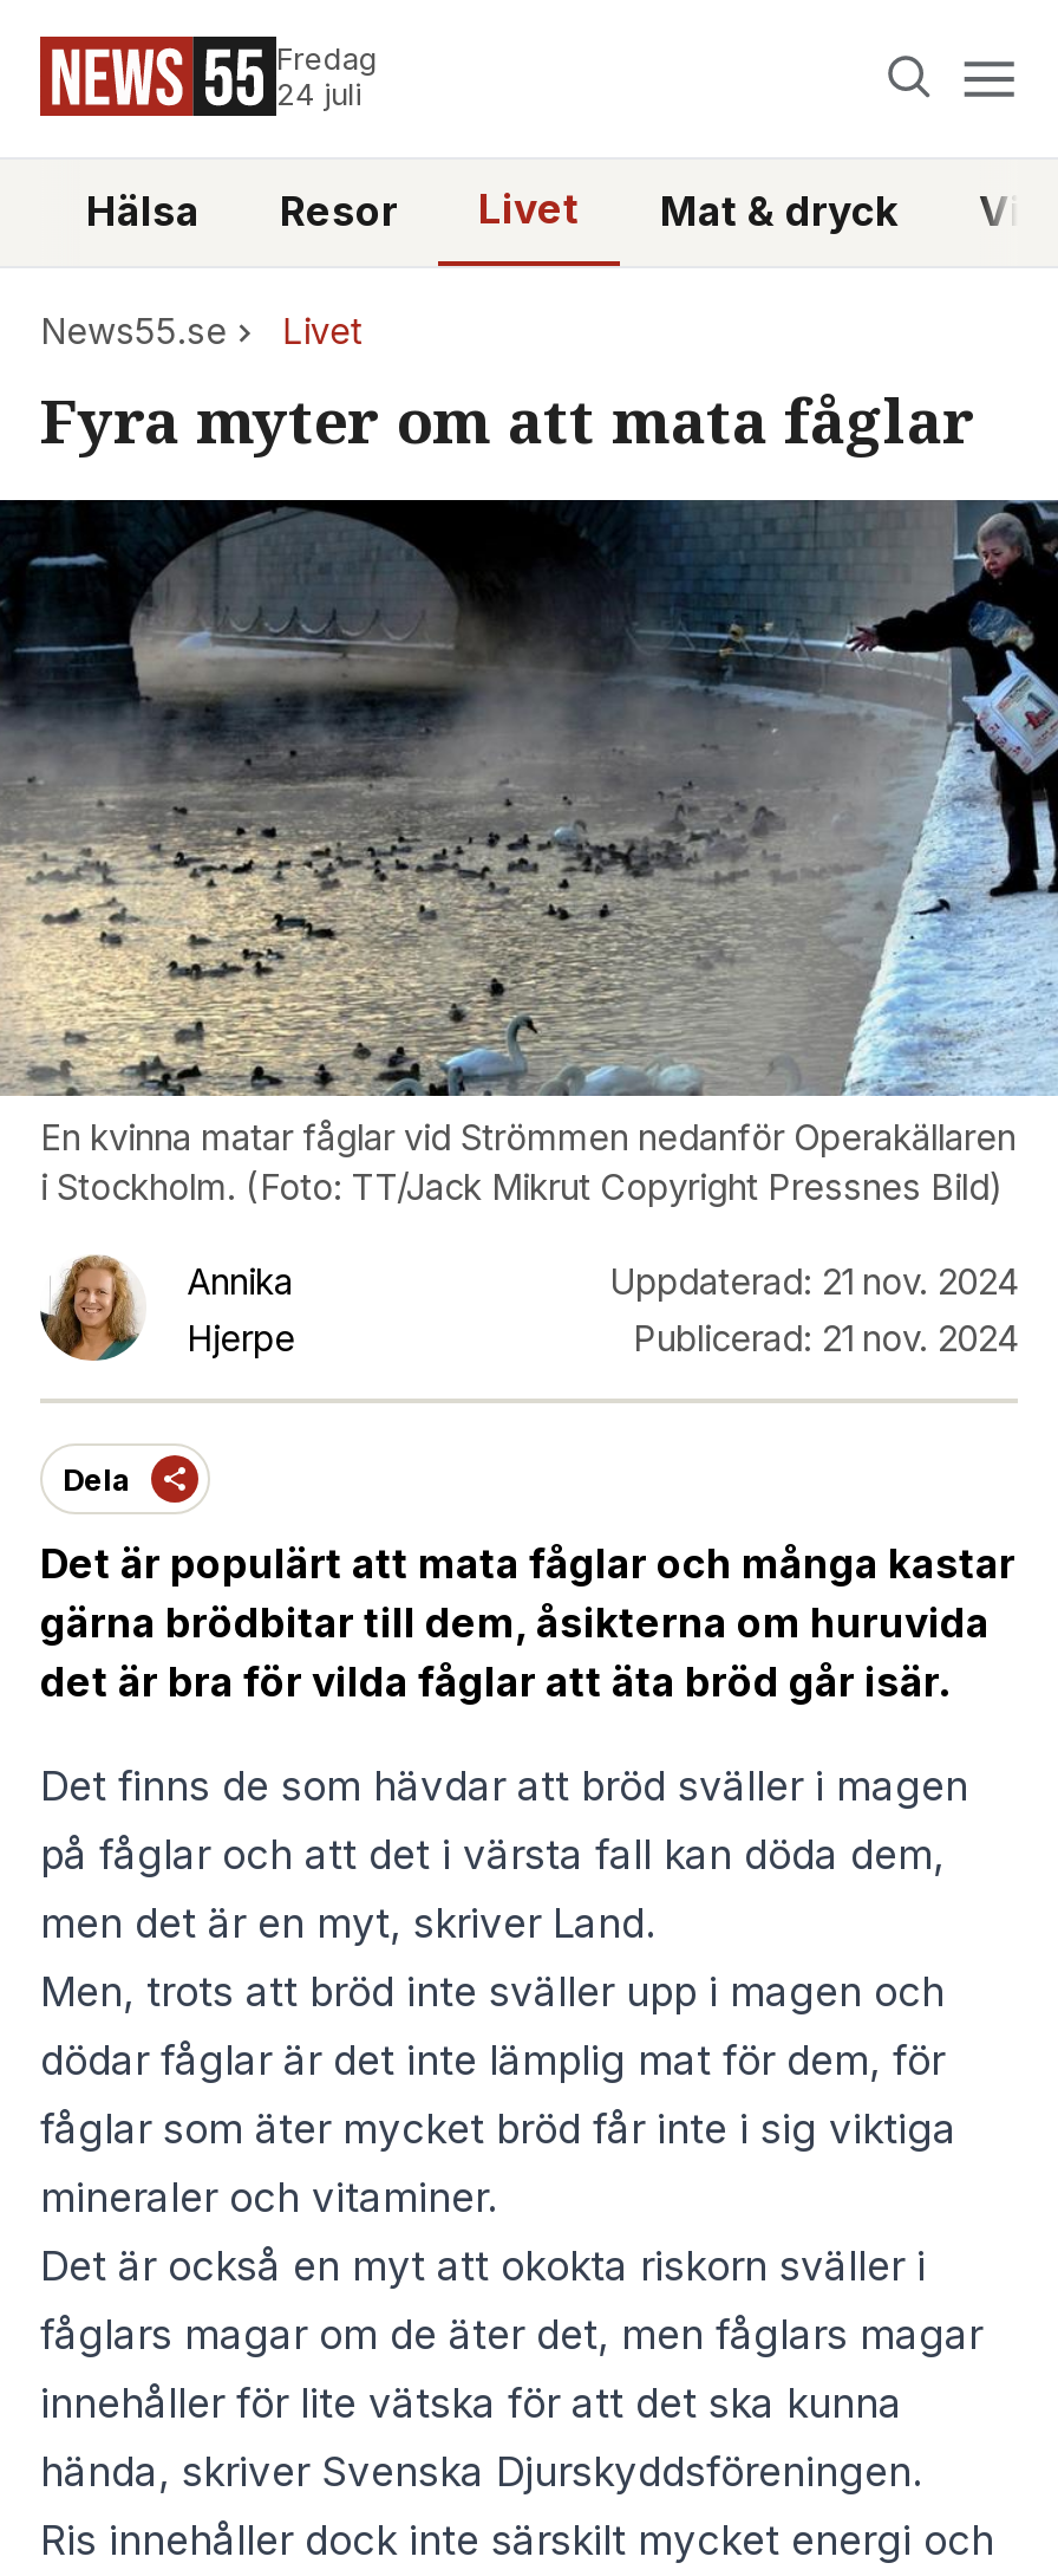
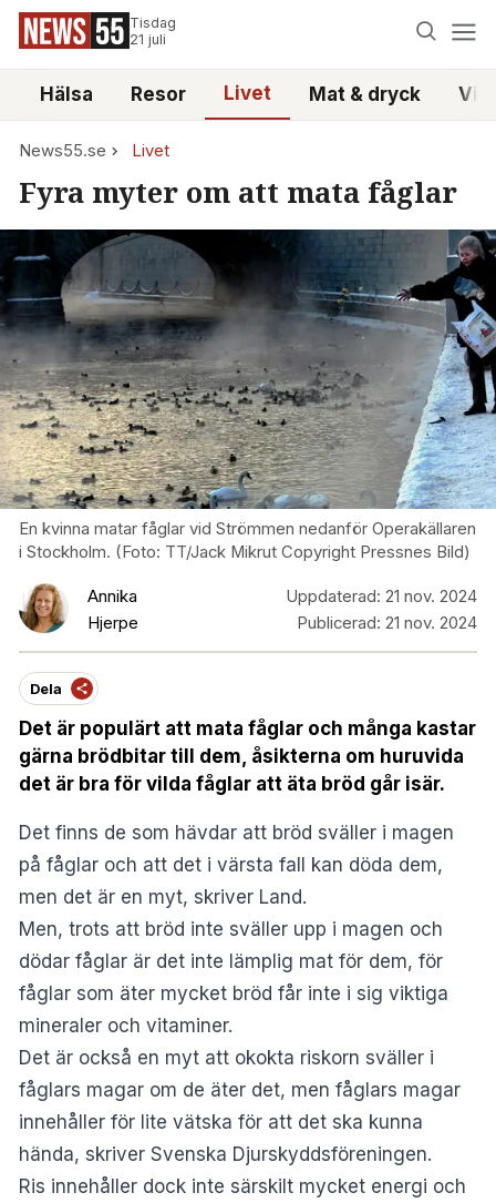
[276,41,378,112] Fredag | 24 juli -> [130,14,176,48] Tisdag | 21 juli

